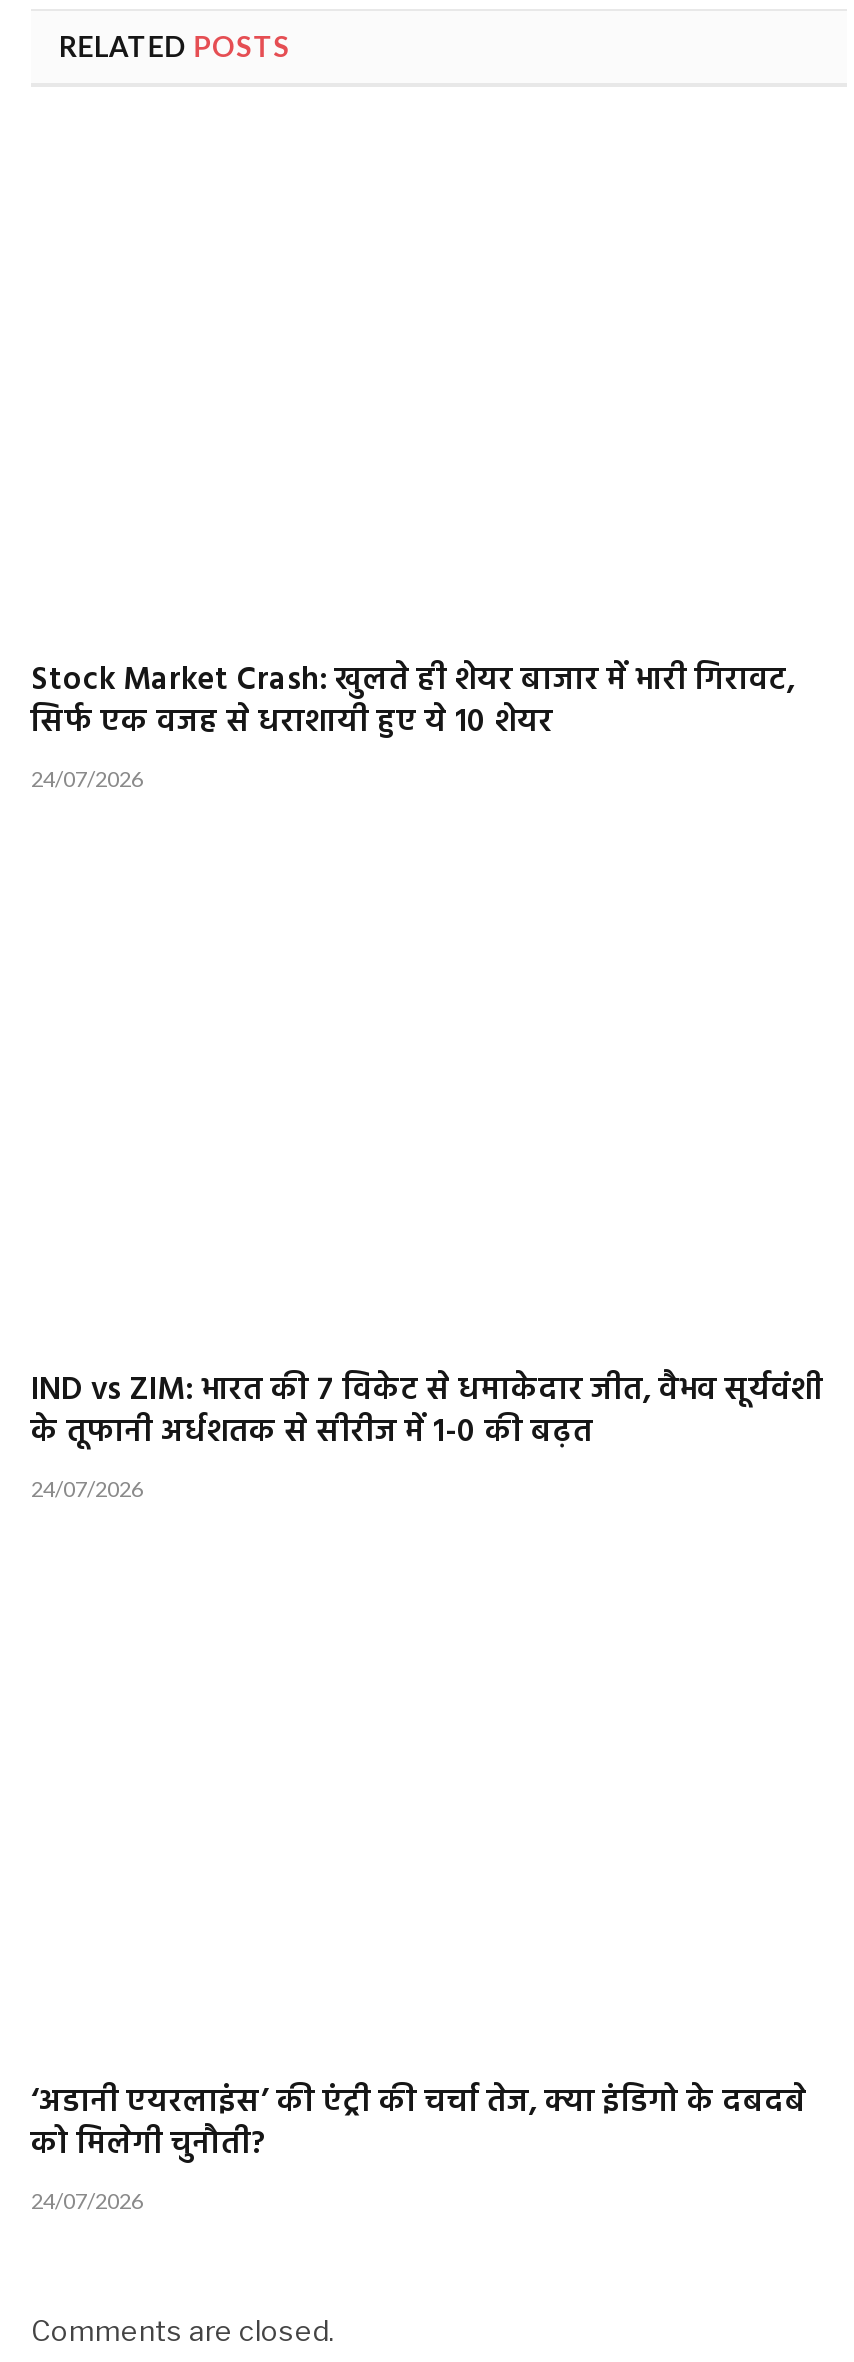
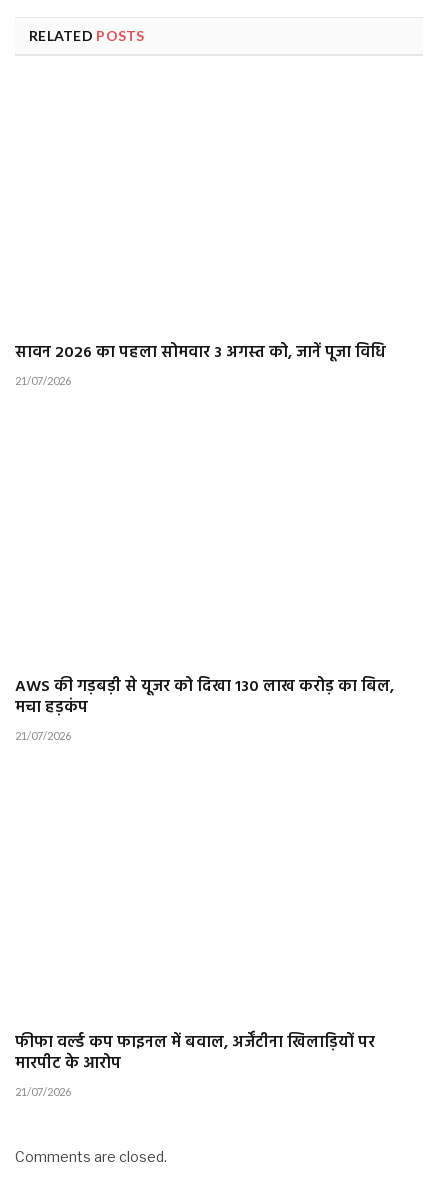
[31,654,795,790] Stock Market Crash: खुलते ही शेयर बाजार में भारी गिरावट, | सिर्फ एक वजह से धराशायी हुए ये 10 शेयर | 24/07/2026 -> [15,339,386,386] सावन 2026 का पहला सोमवार 3 अगस्त को, जानें पूजा विधि | 21/07/2026
[31,1366,823,1502] IND vs ZIM: भारत की 7 विकेट से धमाकेदार जीत, वैभव सूर्यवंशी | के तूफानी अर्धशतक से सीरीज में 1-0 की बढ़त | 24/07/2026 -> [15,674,394,742] AWS की गड़बड़ी से यूजर को दिखा 130 लाख करोड़ का बिल, | मचा हड़कंप | 21/07/2026
[31,2077,807,2213] ‘अडानी एयरलाइंस’ की एंट्री की चर्चा तेज, क्या इंडिगो के दबदबे | को मिलेगी चुनौती? | 24/07/2026 -> [15,1030,375,1098] फीफा वर्ल्ड कप फाइनल में बवाल, अर्जेंटीना खिलाड़ियों पर | मारपीट के आरोप | 21/07/2026

